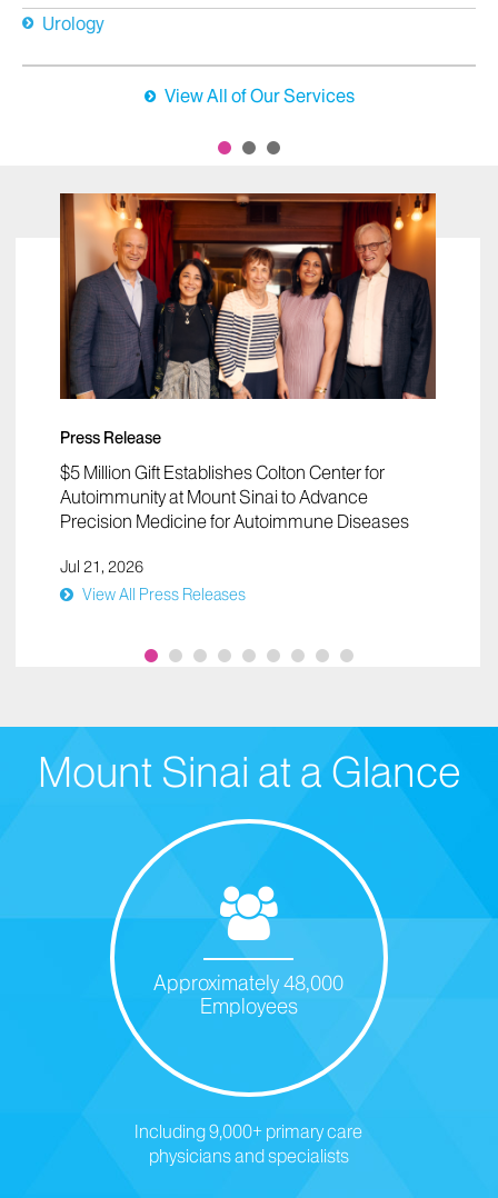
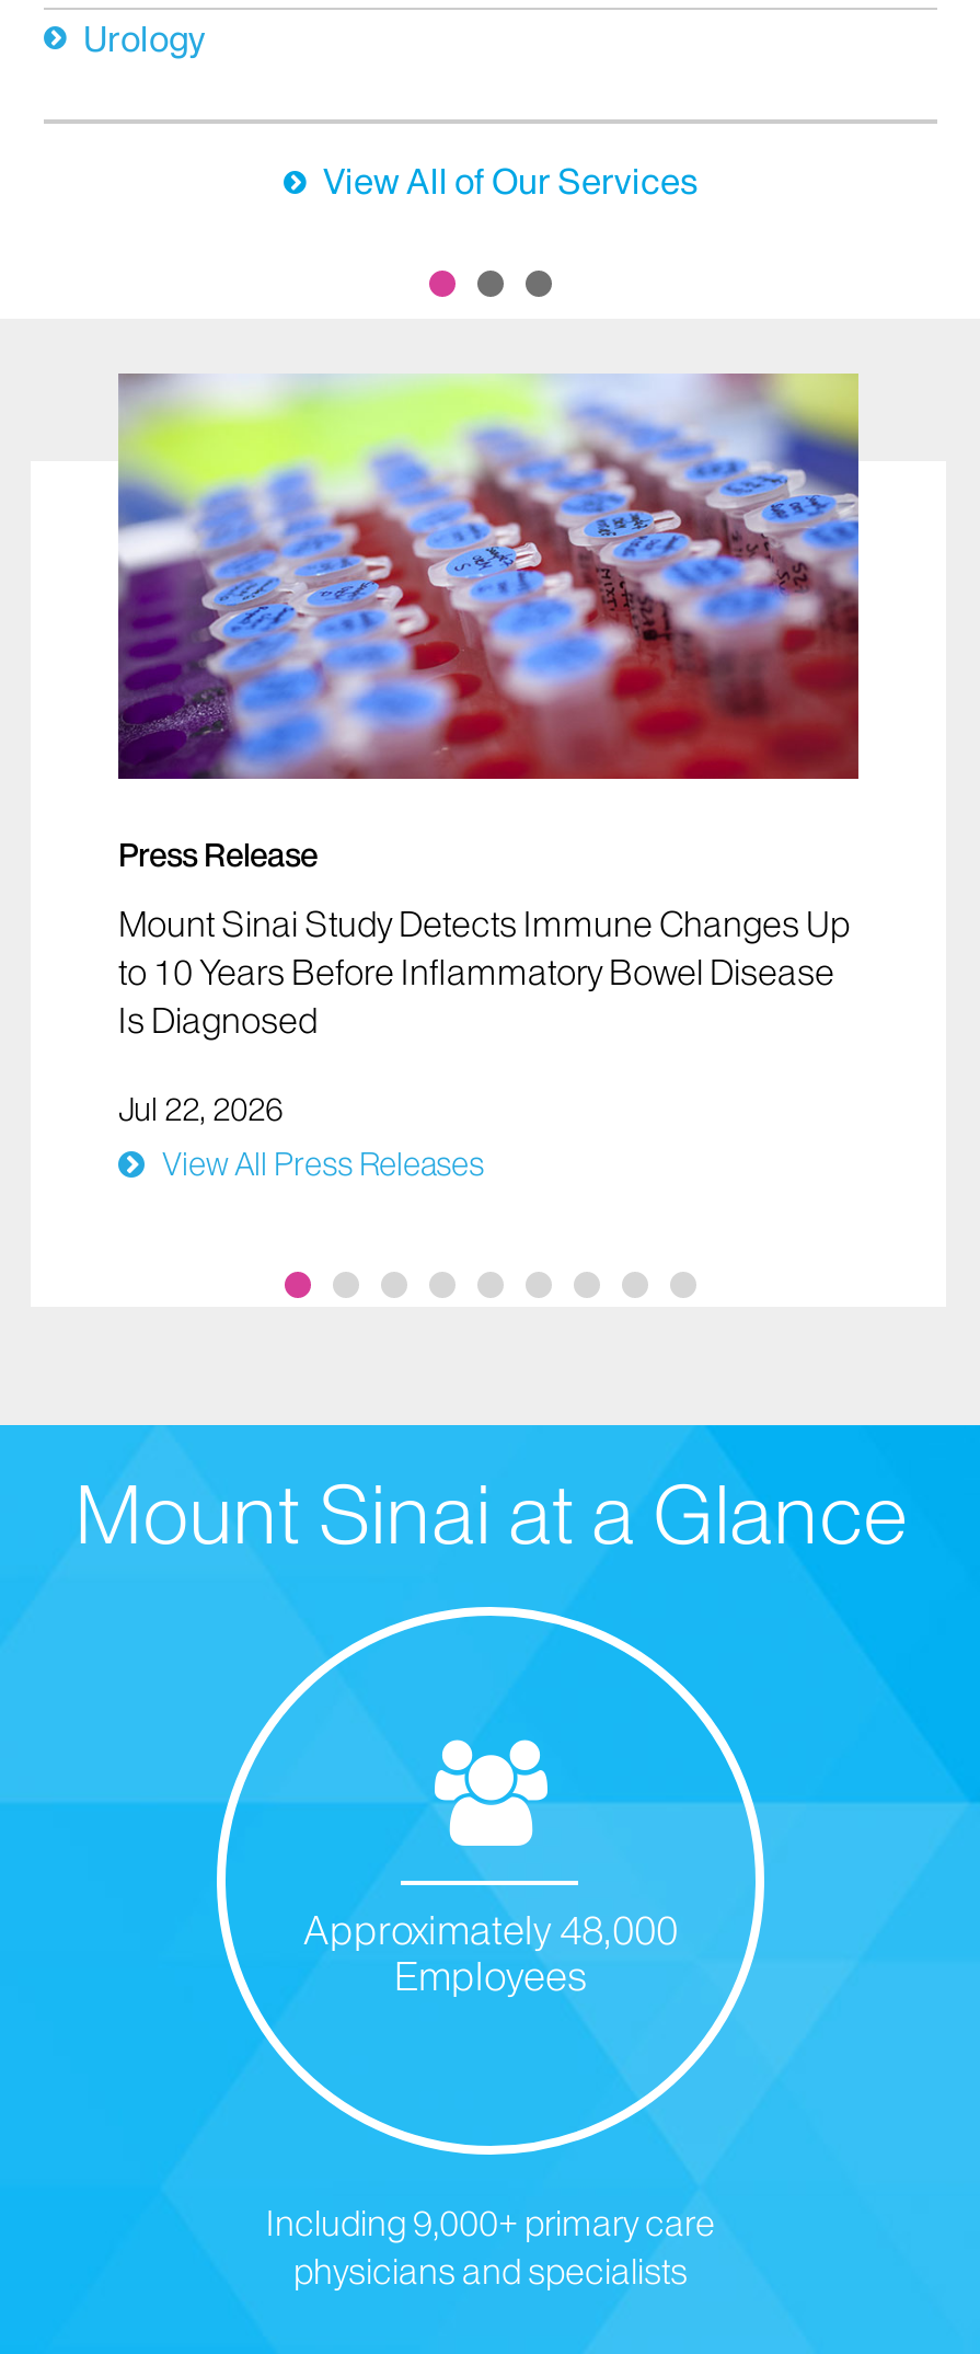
[59,192,437,400] [image] -> [116,374,861,781] [image]
[60,461,409,532] $5 Million Gift Establishes Colton Center for | Autoimmunity at Mount Sinai to Advance | Precision Medicine for Autoimmune Diseases -> [118,901,850,1041] Mount Sinai Study Detects Immune Changes Up | to 10 Years Before Inflammatory Bowel Disease | Is Diagnosed
[60,556,143,576] Jul 21, 2026 -> [118,1089,283,1128] Jul 22, 2026

